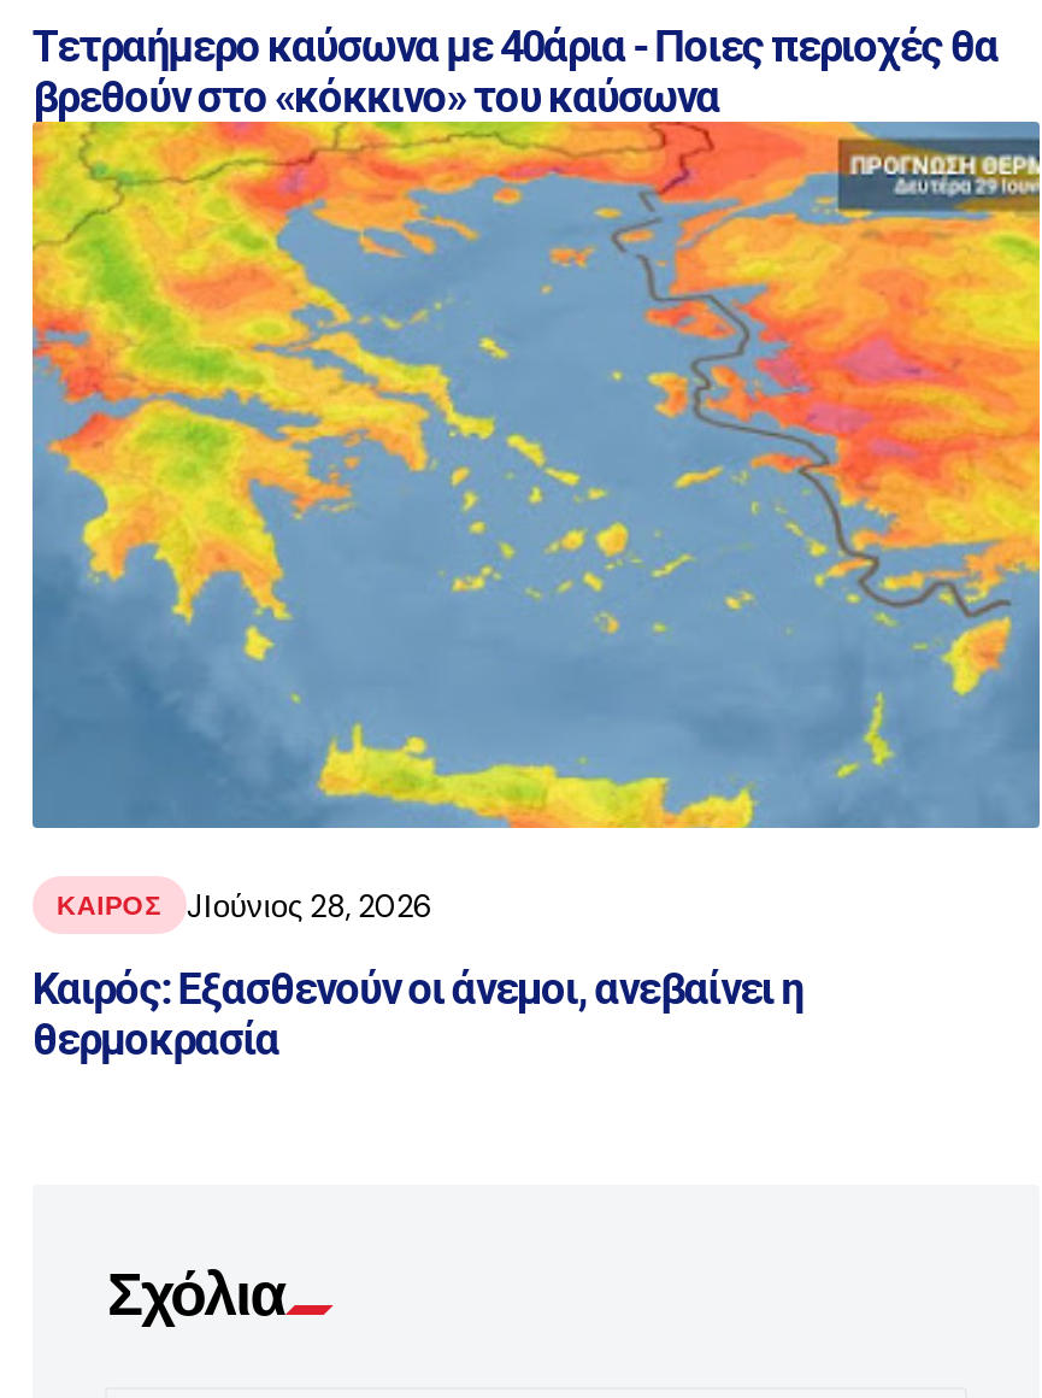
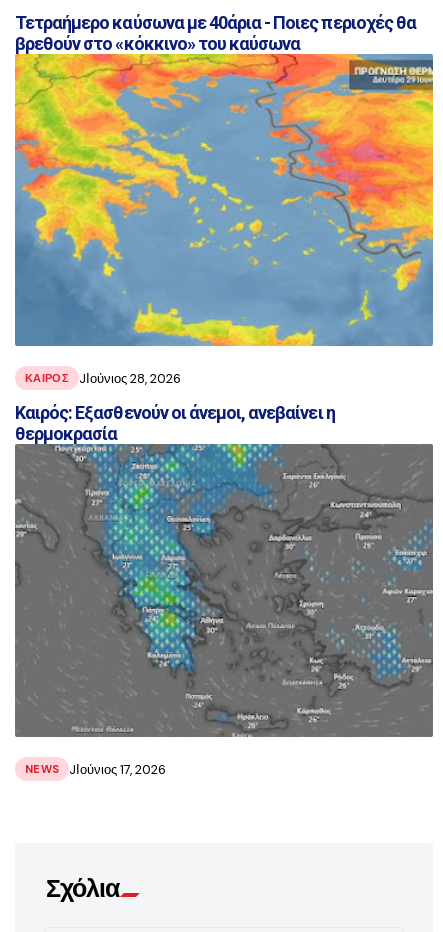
none -> [14,443,434,778] [image] | NEWS | JΙούνιος 17, 2026

